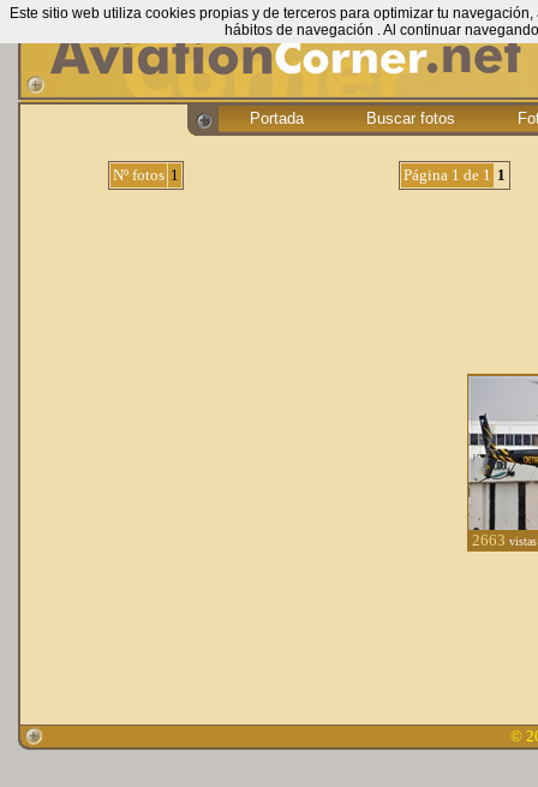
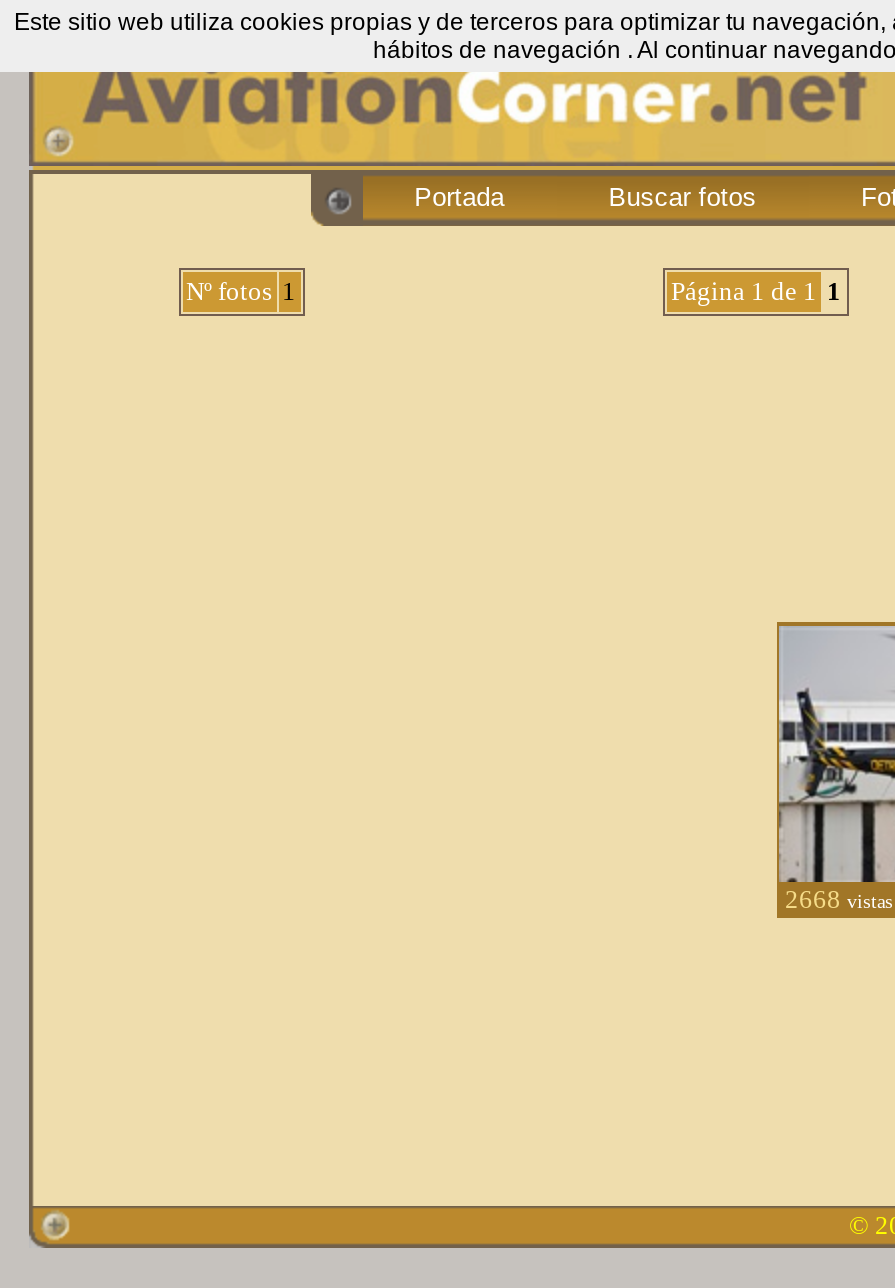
[468,531,537,549] 2663 vistas -> [779,884,893,914] 2668 vistas

